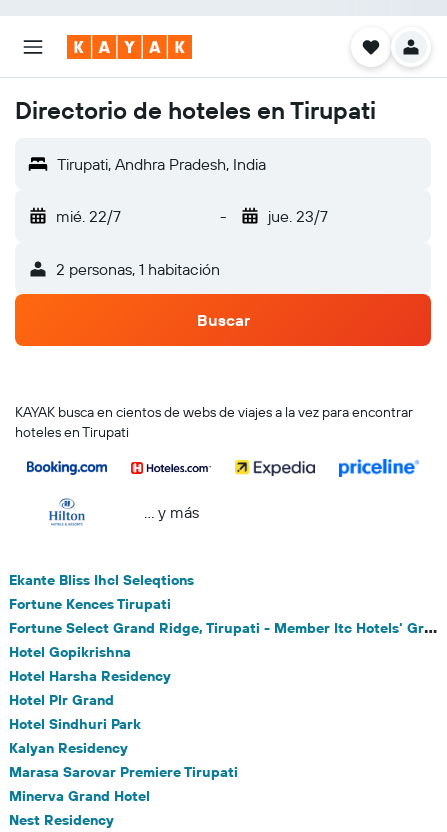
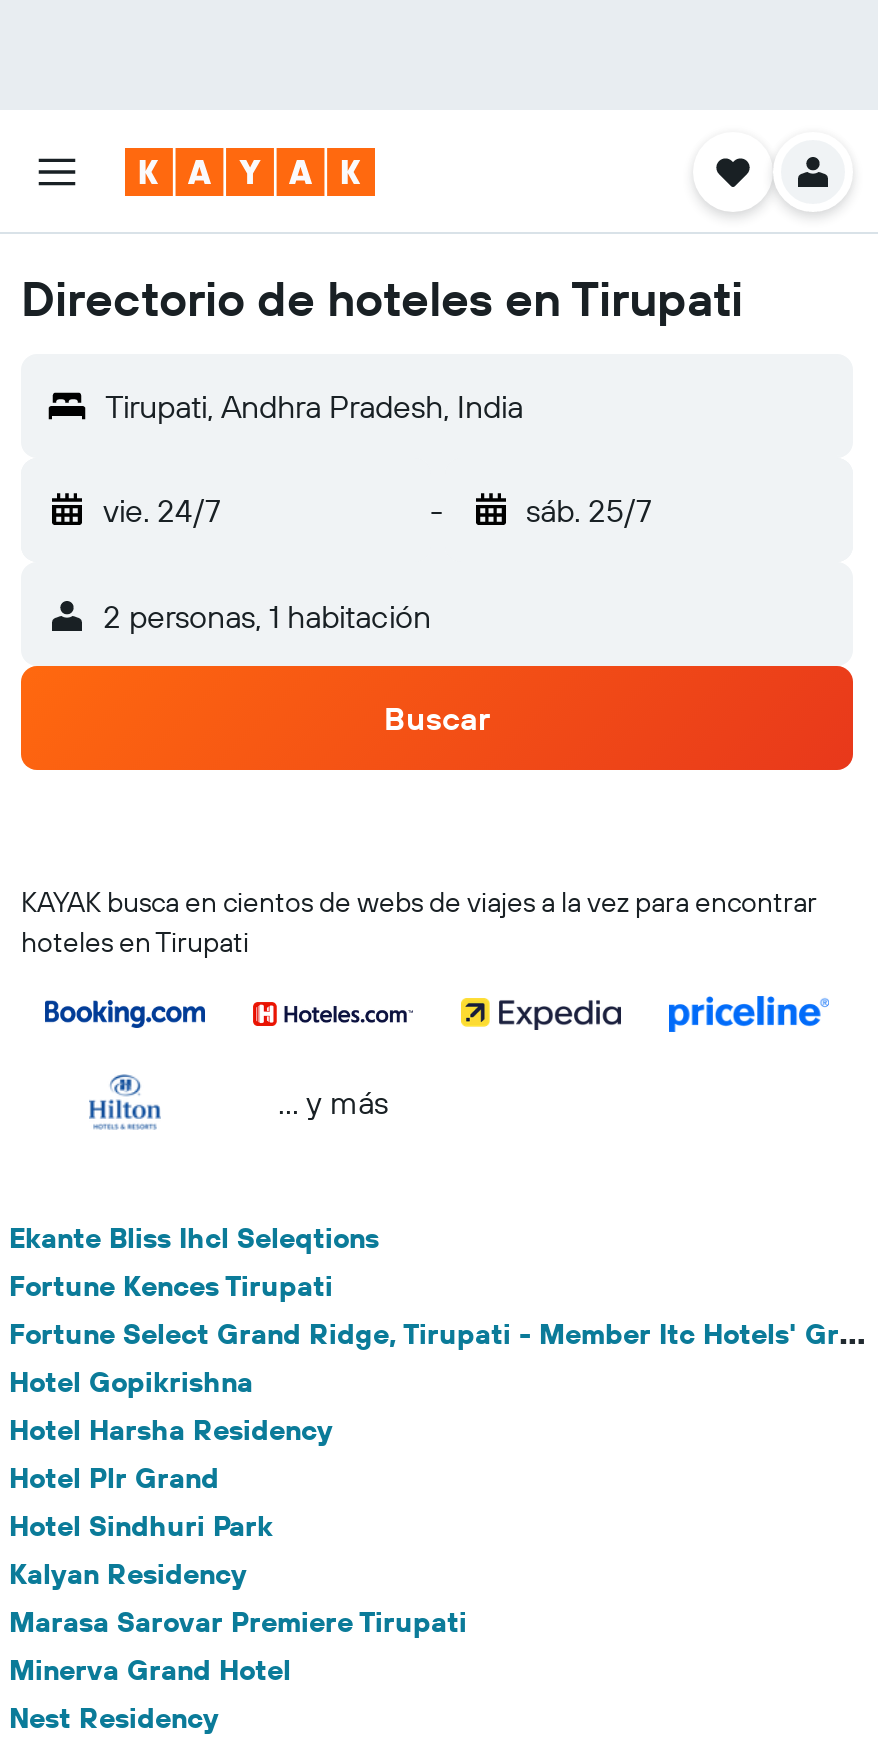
[56,206,121,226] mié. 22/7 -> [103,490,221,530] vie. 24/7
[267,206,327,226] jue. 23/7 -> [526,490,652,530] sáb. 25/7

